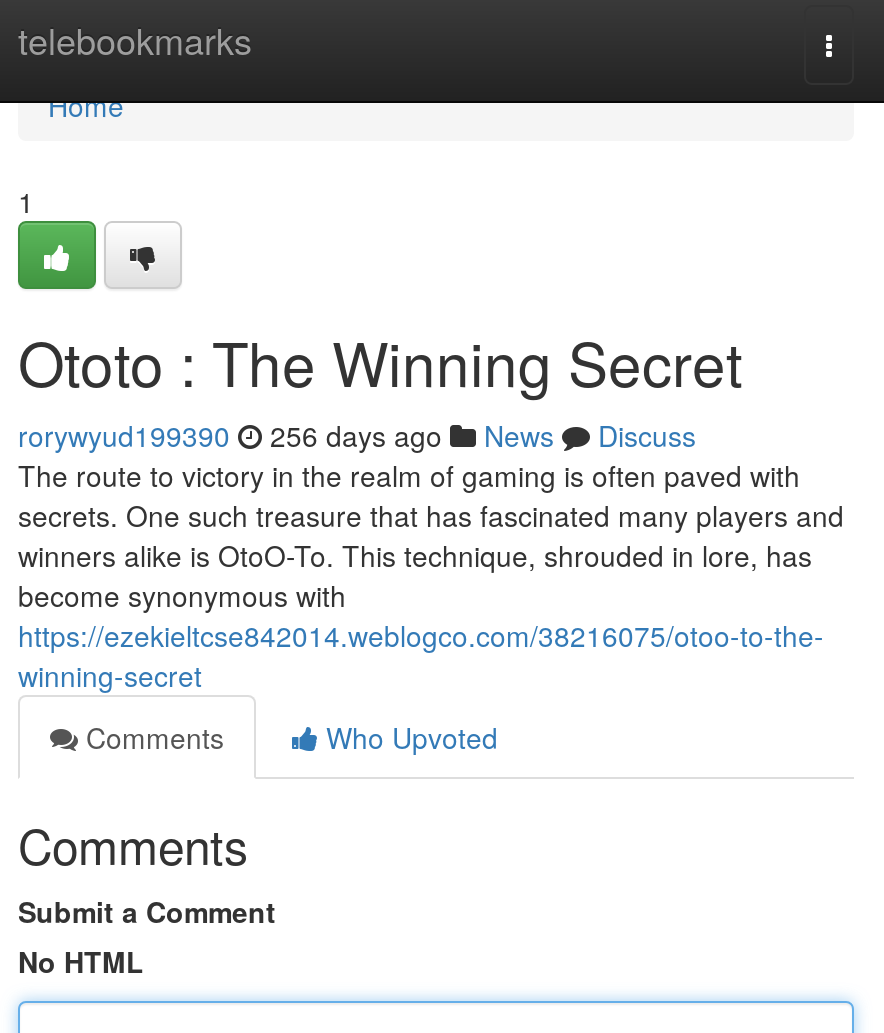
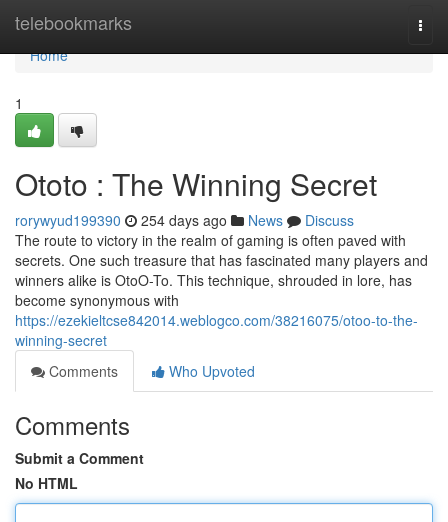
[18,415,696,455] rorywyud199390 256 days ago News Discuss -> [15,210,354,230] rorywyud199390 254 days ago News Discuss

